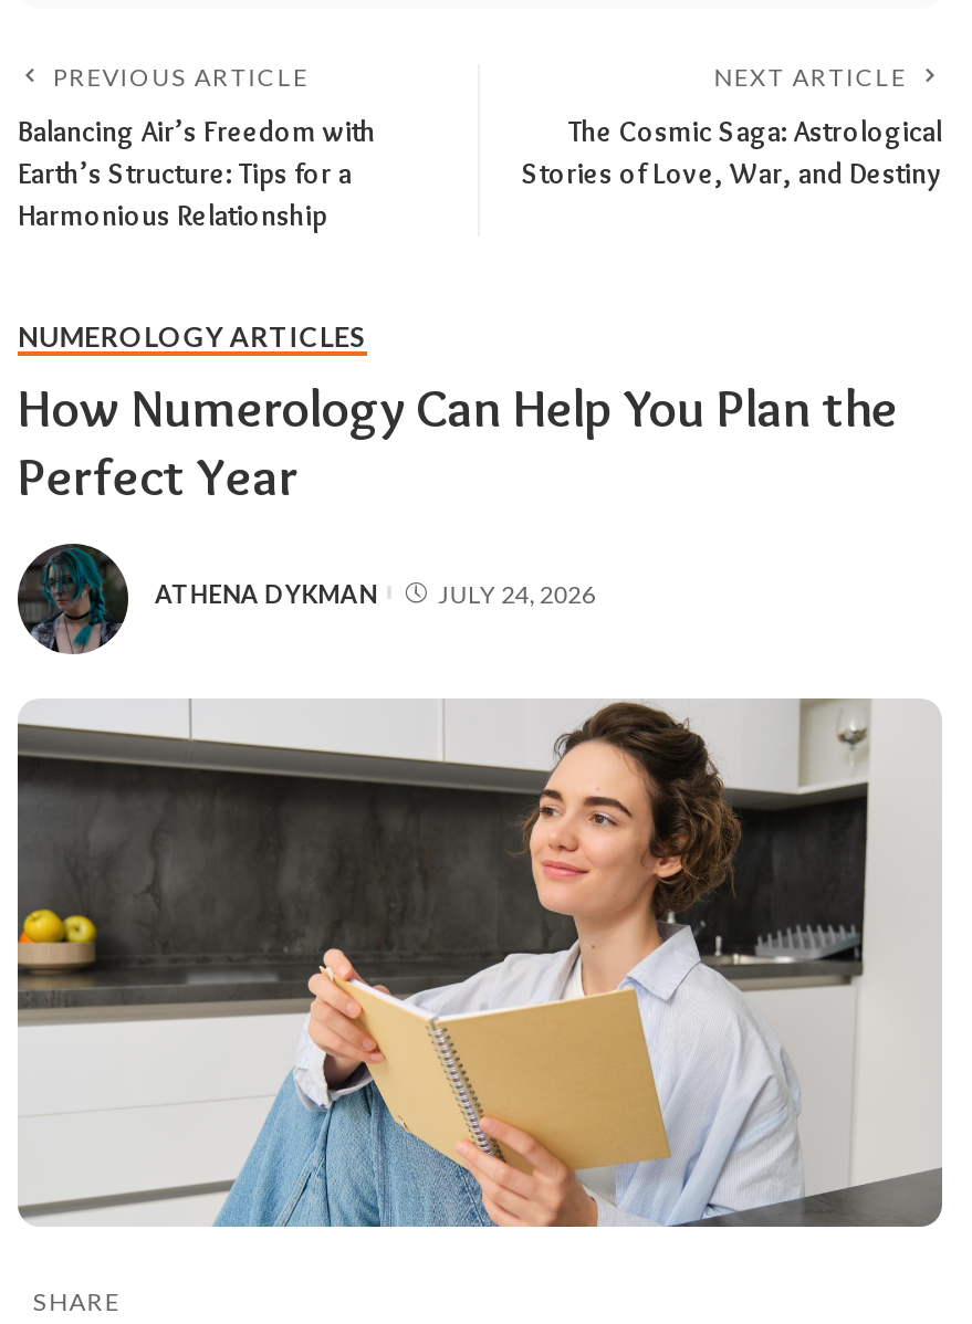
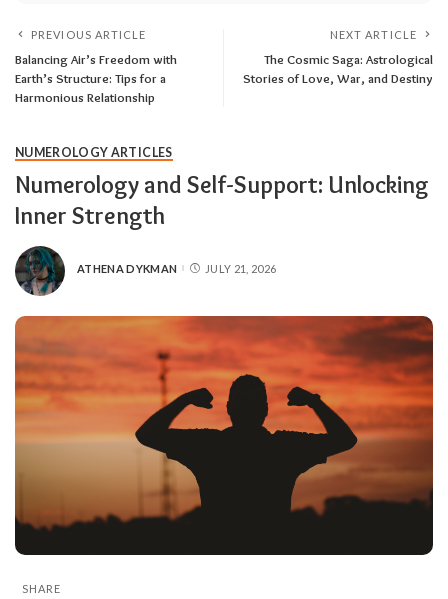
[18,375,898,508] How Numerology Can Help You Plan the | Perfect Year -> [15,170,429,230] Numerology and Self-Support: Unlocking | Inner Strength
[437,579,596,607] JULY 24, 2026 -> [205,262,276,275] JULY 21, 2026
[15,698,944,1229] [image] -> [14,315,434,556] [image]

